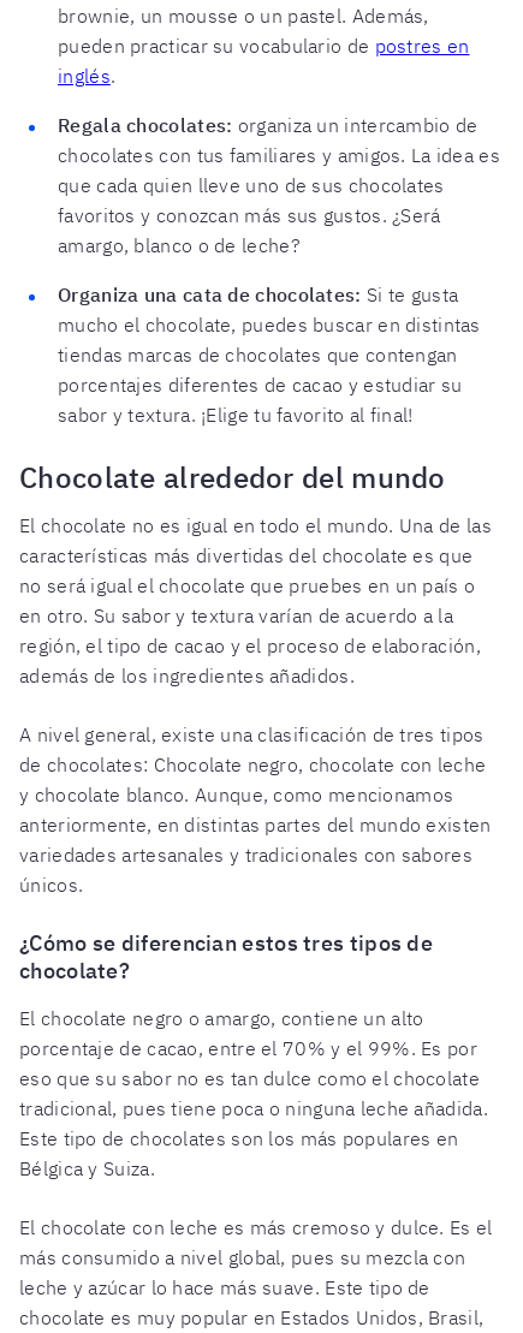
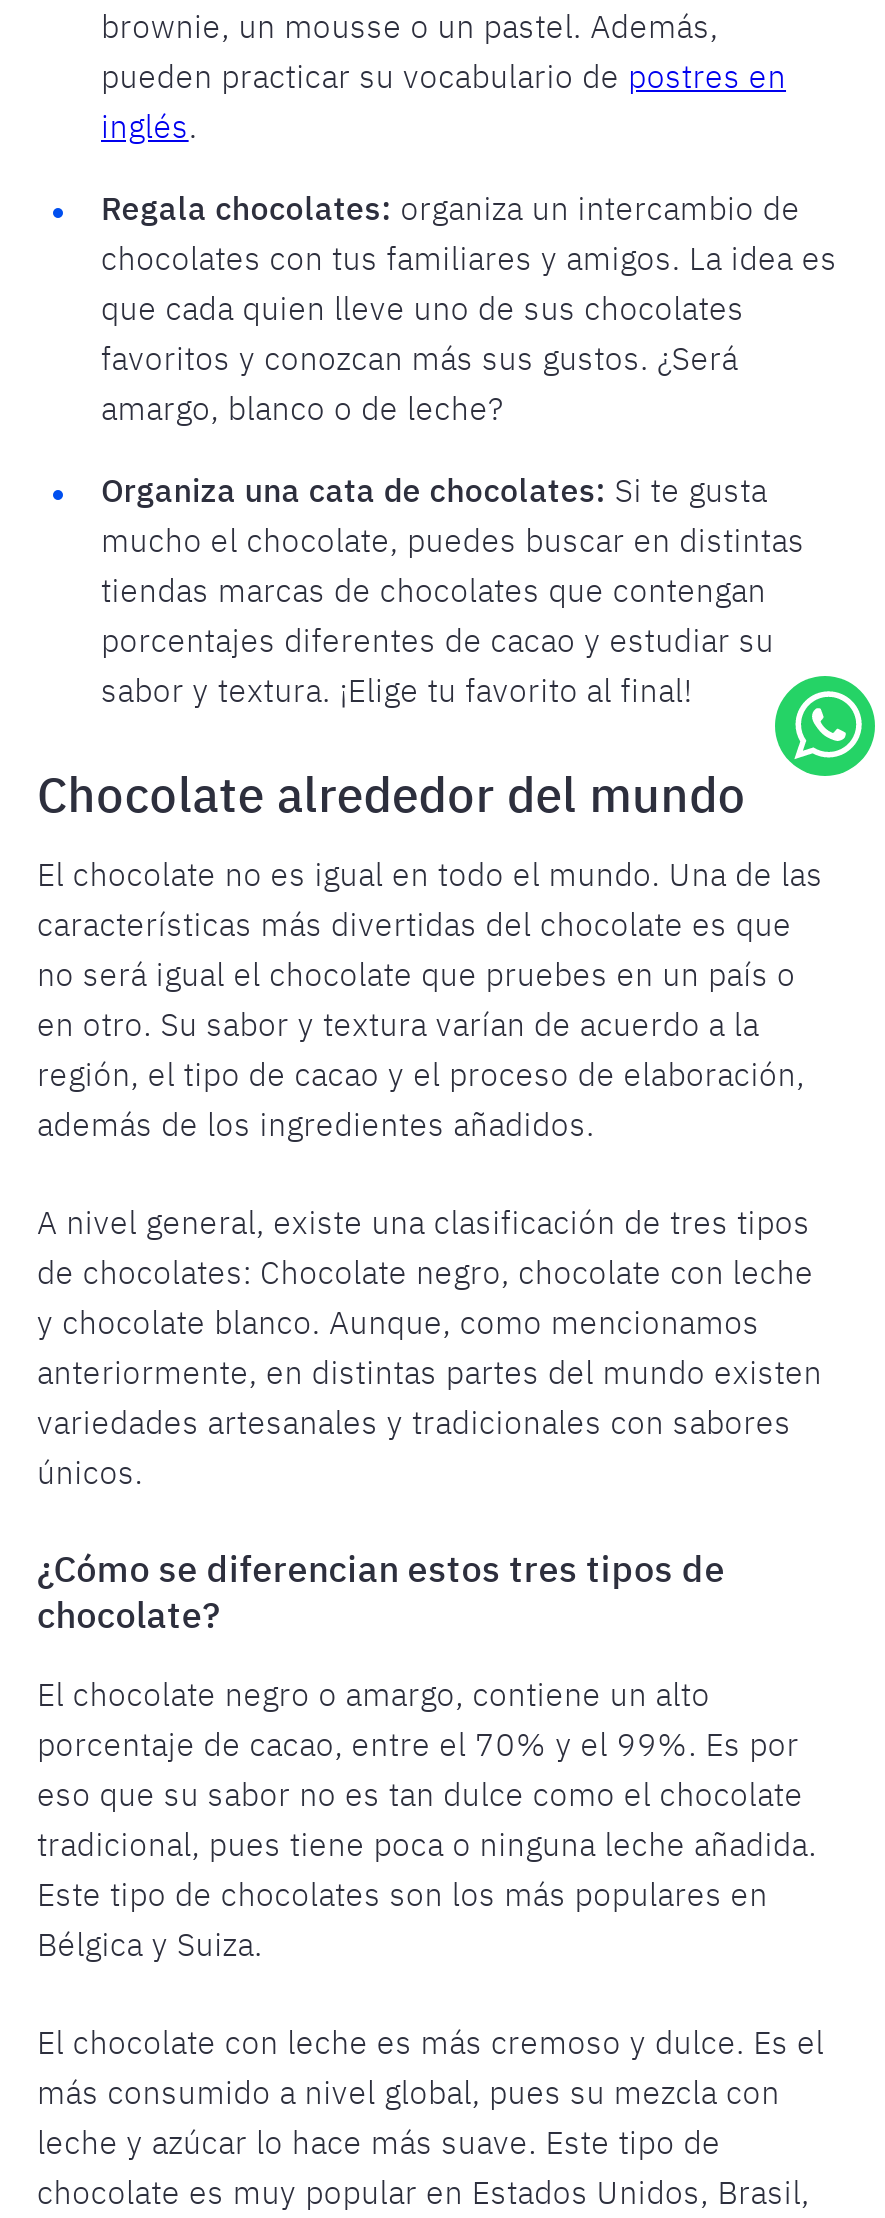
none -> [773,674,877,778] [image]

